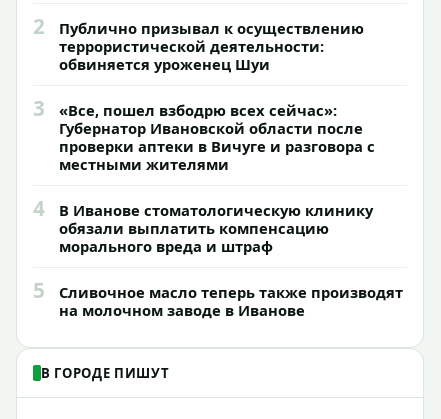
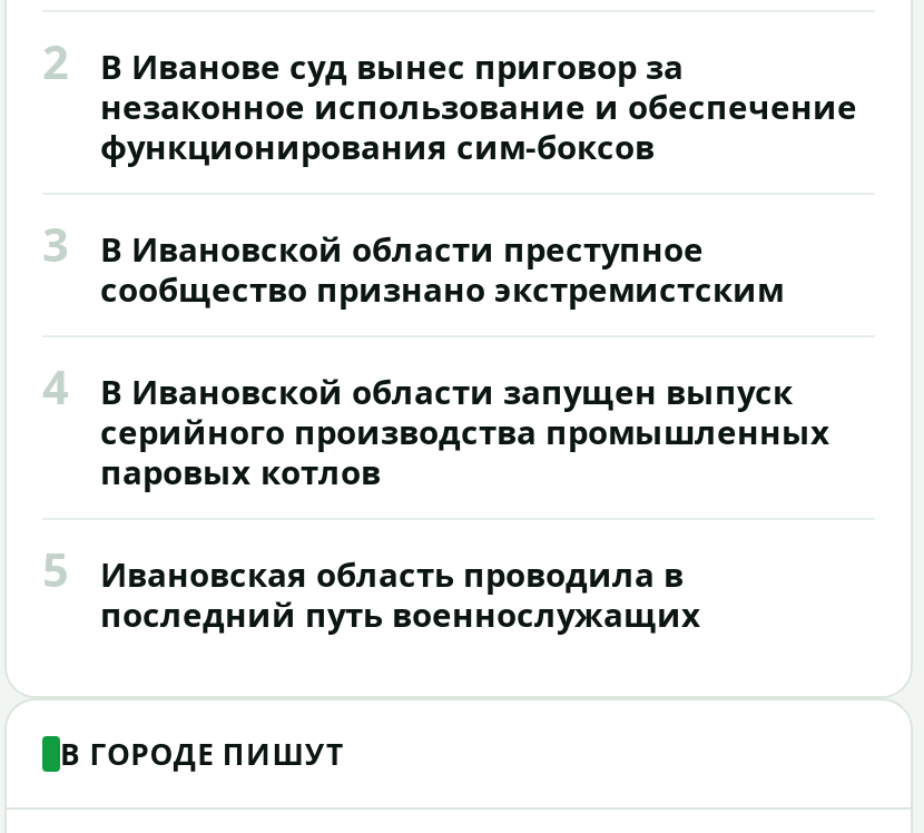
[59,18,364,74] Публично призывал к осуществлению | террористической деятельности: | обвиняется уроженец Шуи -> [100,43,857,168] В Иванове суд вынес приговор за | незаконное использование и обеспечение | функционирования сим-боксов
[59,100,375,174] «Все, пошел взбодрю всех сейчас»: | Губернатор Ивановской области после | проверки аптеки в Вичуге и разговора с | местными жителями -> [100,226,784,310] В Ивановской области преступное | сообщество признано экстремистским
[59,200,373,256] В Иванове стоматологическую клинику | обязали выплатить компенсацию | морального вреда и штраф -> [100,368,830,493] В Ивановской области запущен выпуск | серийного производства промышленных | паровых котлов
[59,282,403,320] Сливочное масло теперь также производят | на молочном заводе в Иванове -> [100,551,701,635] Ивановская область проводила в | последний путь военнослужащих

